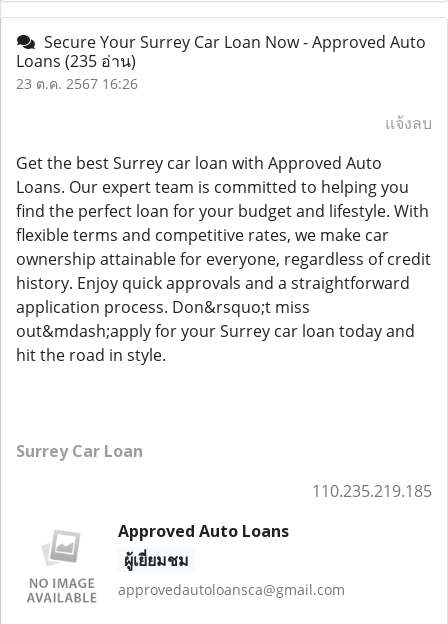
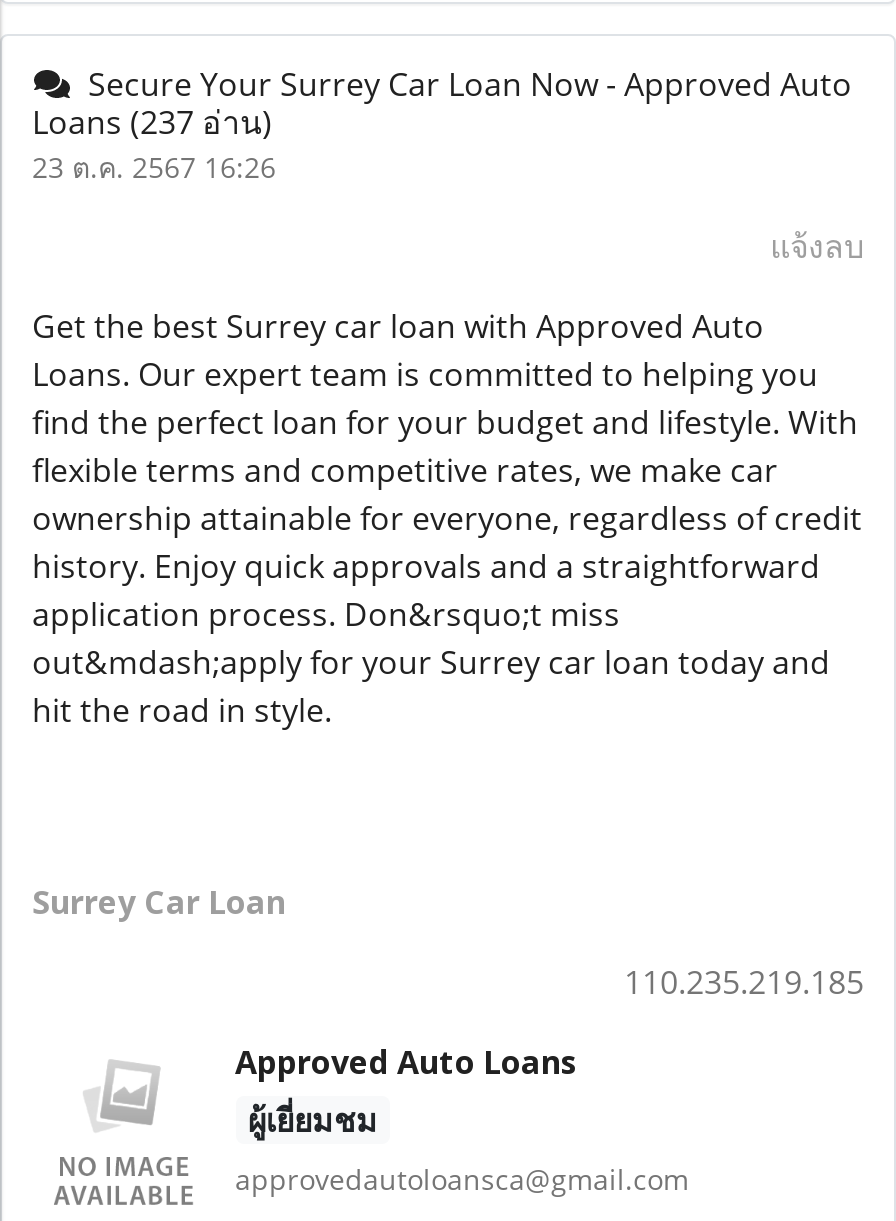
[16,50,136,72] Loans (235 อ่าน) -> [32,100,272,144] Loans (237 อ่าน)

